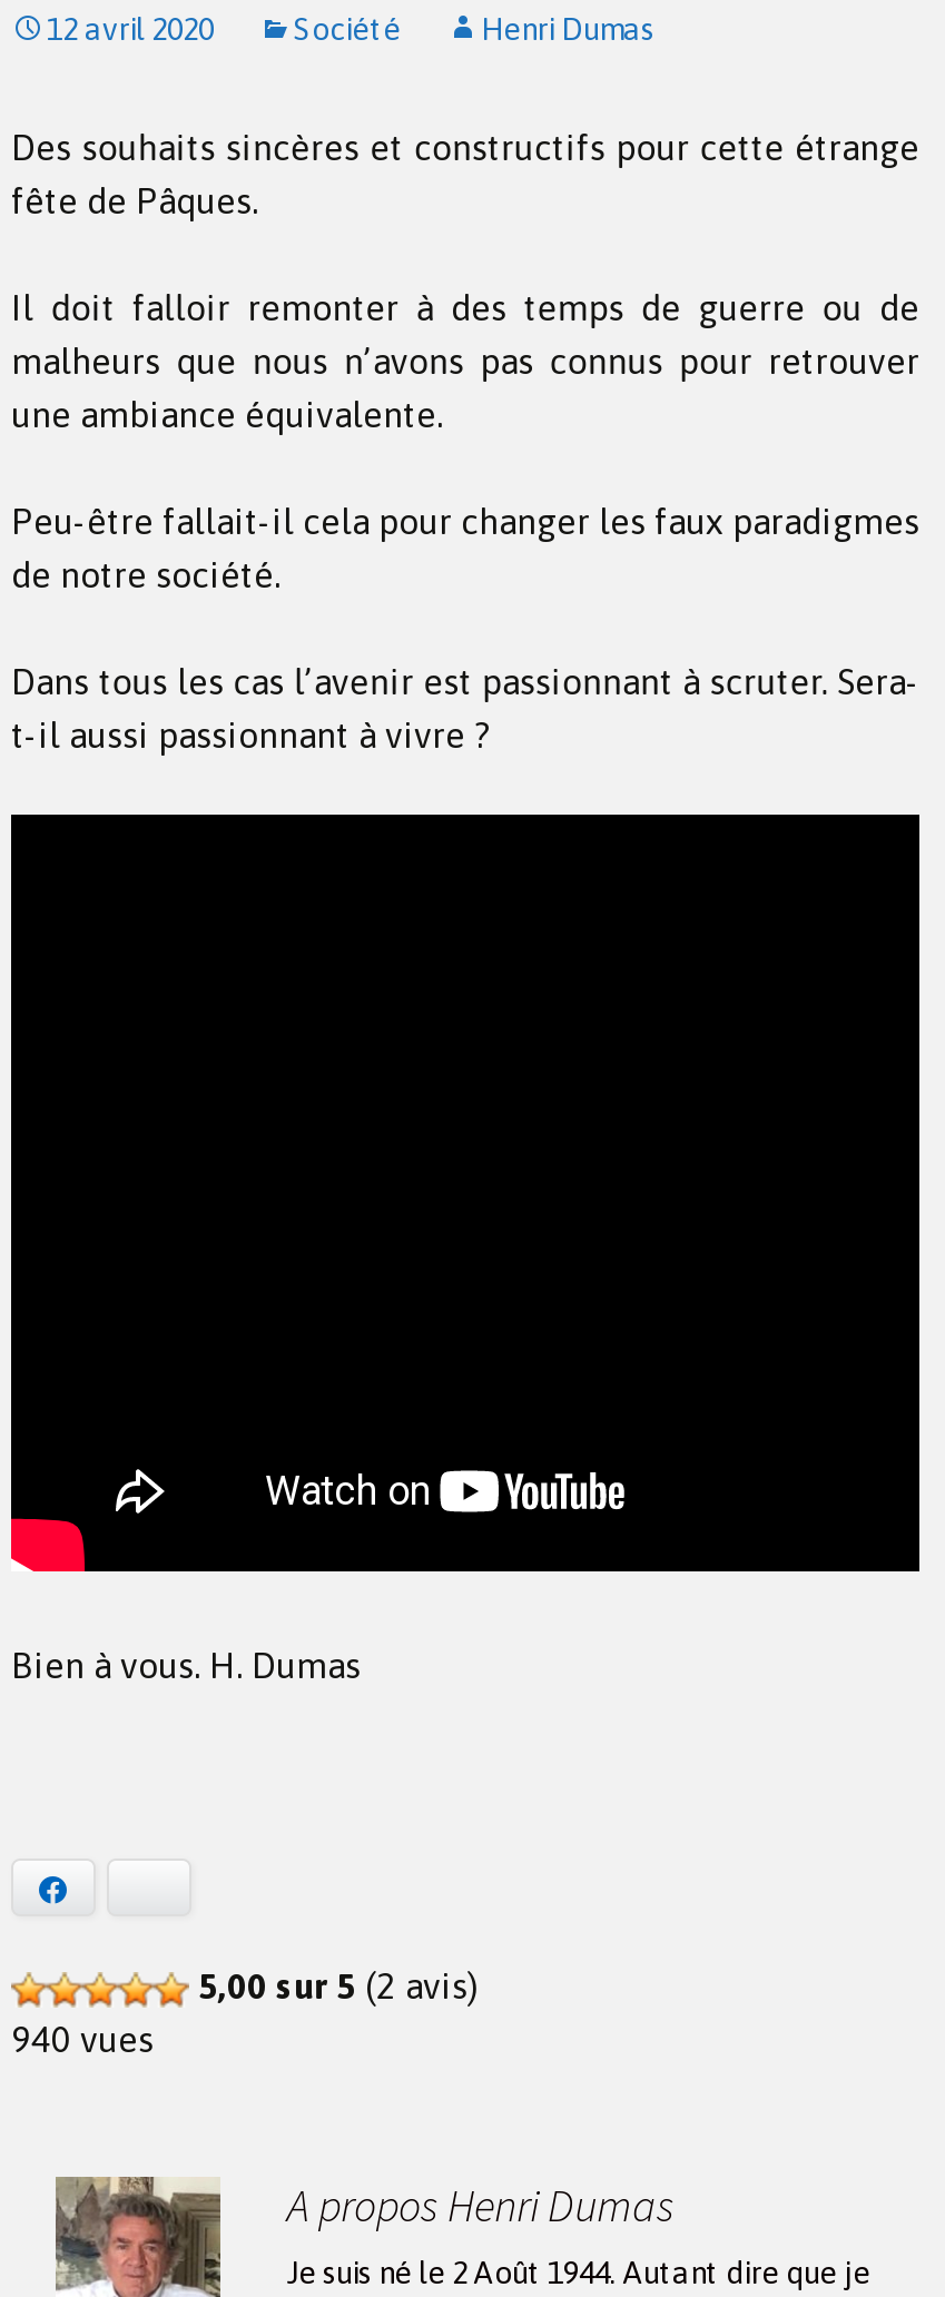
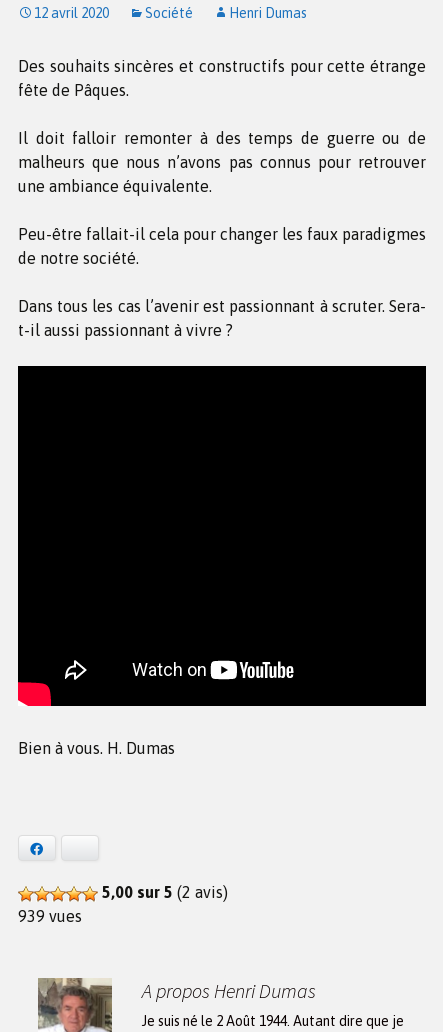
[11,2019,154,2059] 940 vues -> [18,907,82,925] 939 vues

